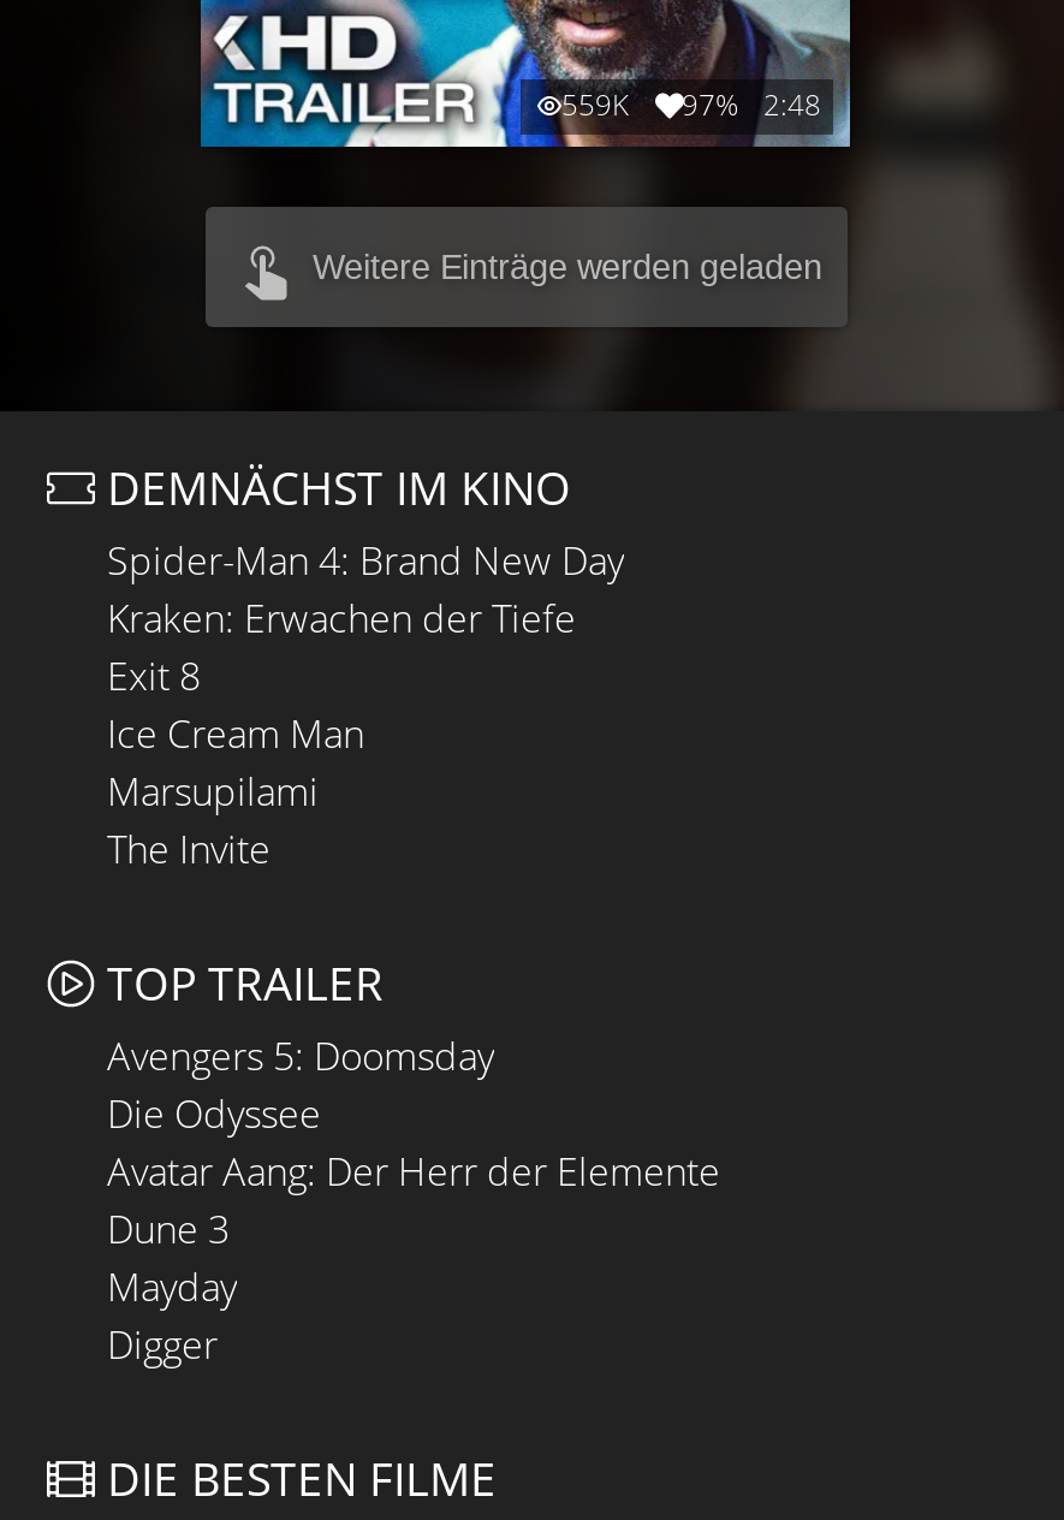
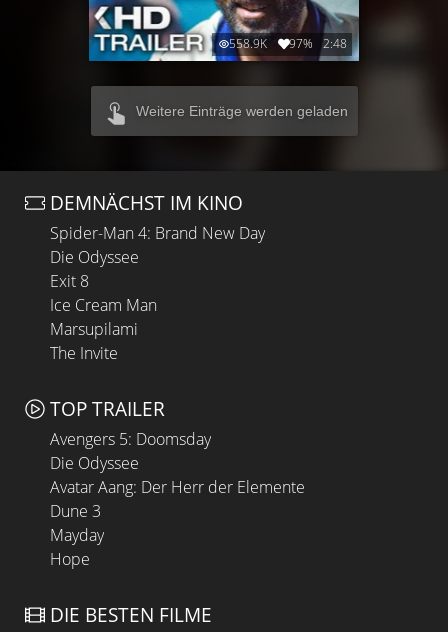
[561,85,821,126] 559K 97% 2:48 -> [229,35,347,52] 558.9K 97% 2:48
[107,592,576,645] Kraken: Erwachen der Tiefe -> [50,246,139,268] Die Odyssee
[107,1318,218,1371] Digger -> [50,548,90,570] Hope

